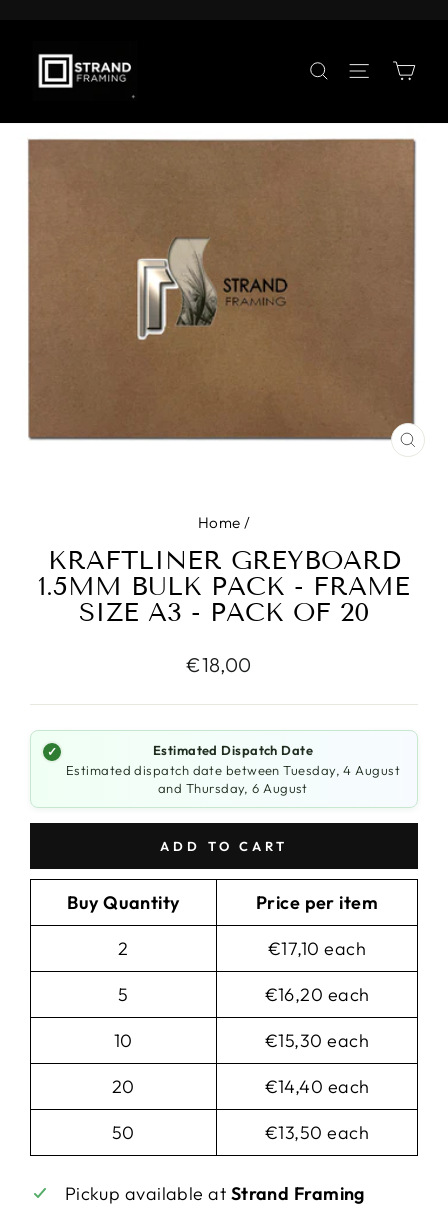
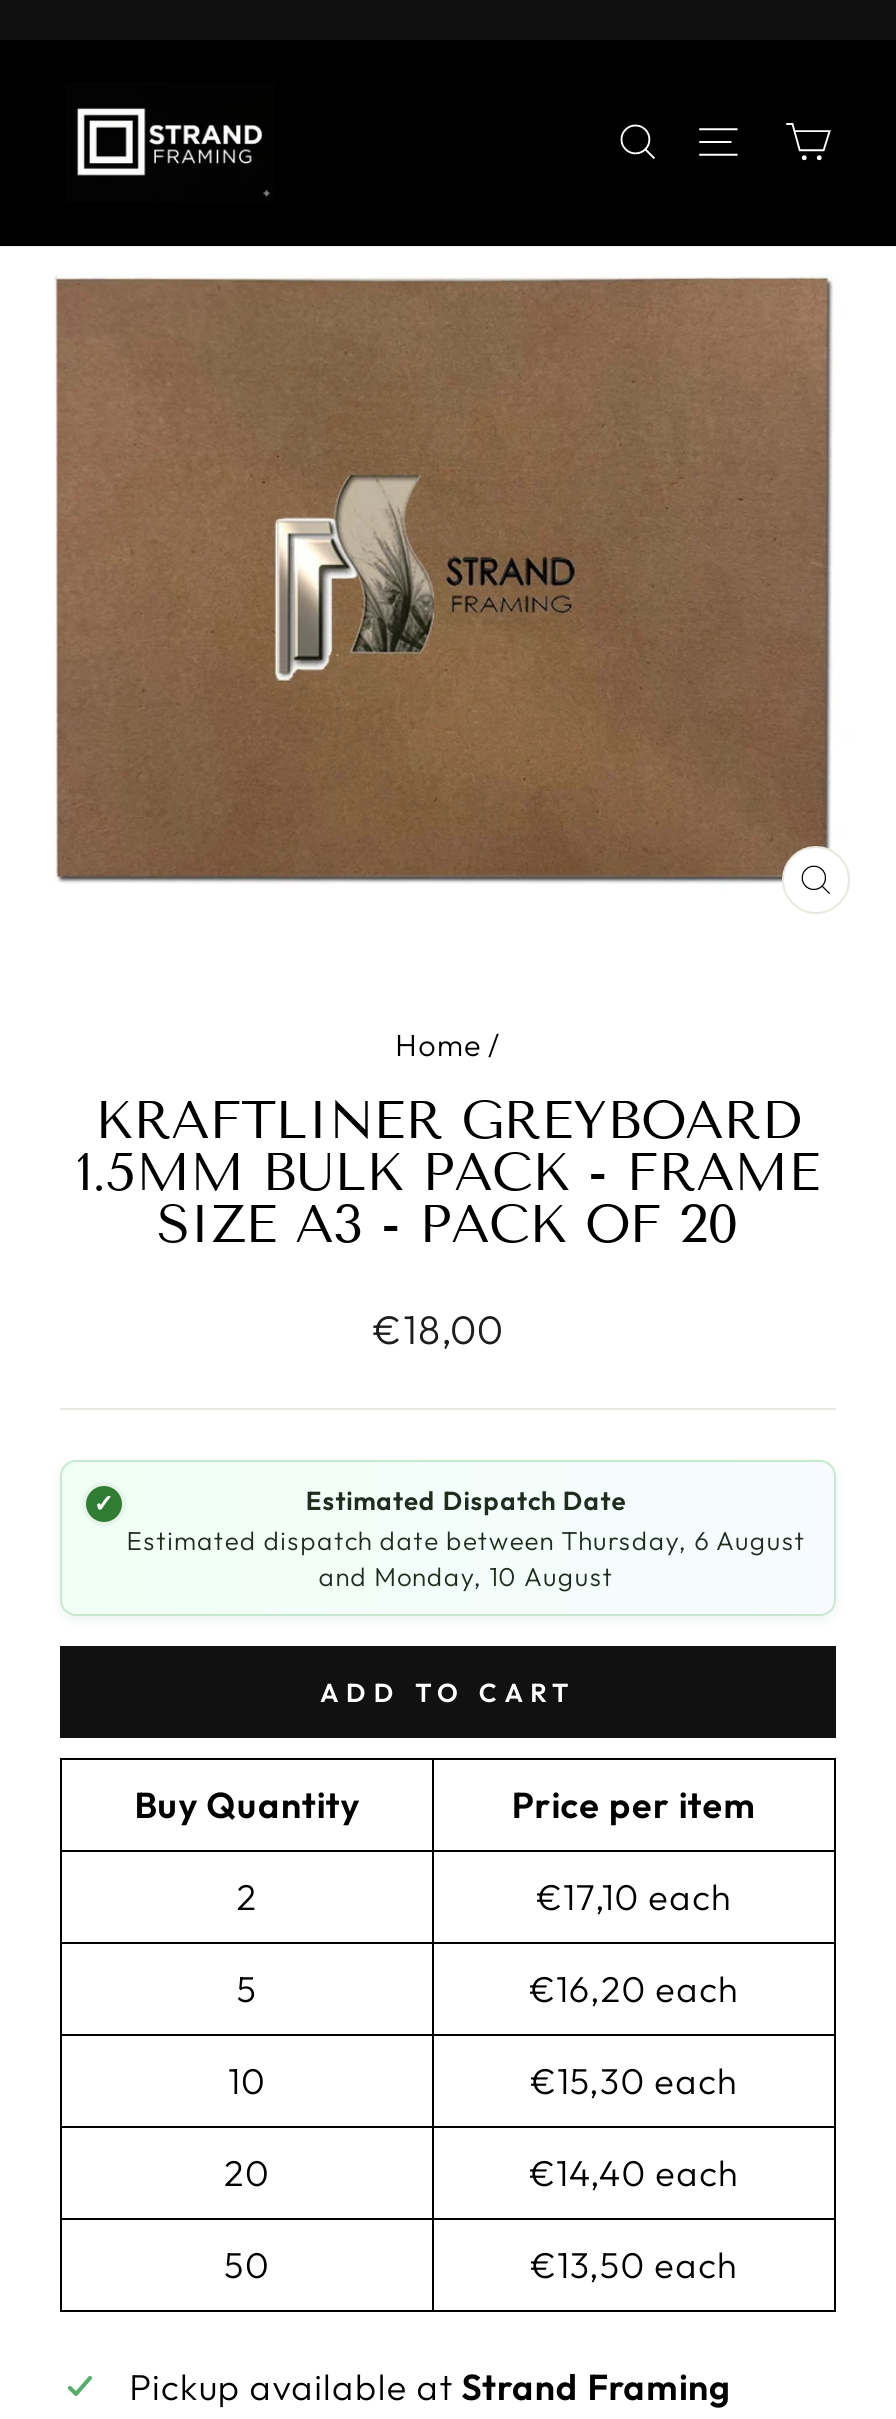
[66,762,400,778] Estimated dispatch date between Tuesday, 4 August -> [126,1523,806,1555] Estimated dispatch date between Thursday, 6 August
[158,780,308,796] and Thursday, 6 August -> [319,1559,613,1591] and Monday, 10 August

